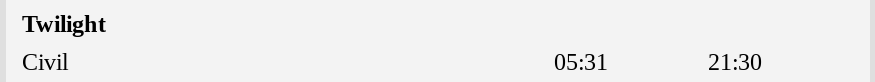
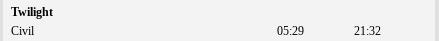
[554,48,608,76] 05:31 -> [277,24,304,38] 05:29
[708,48,762,76] 21:30 -> [354,24,381,38] 21:32

